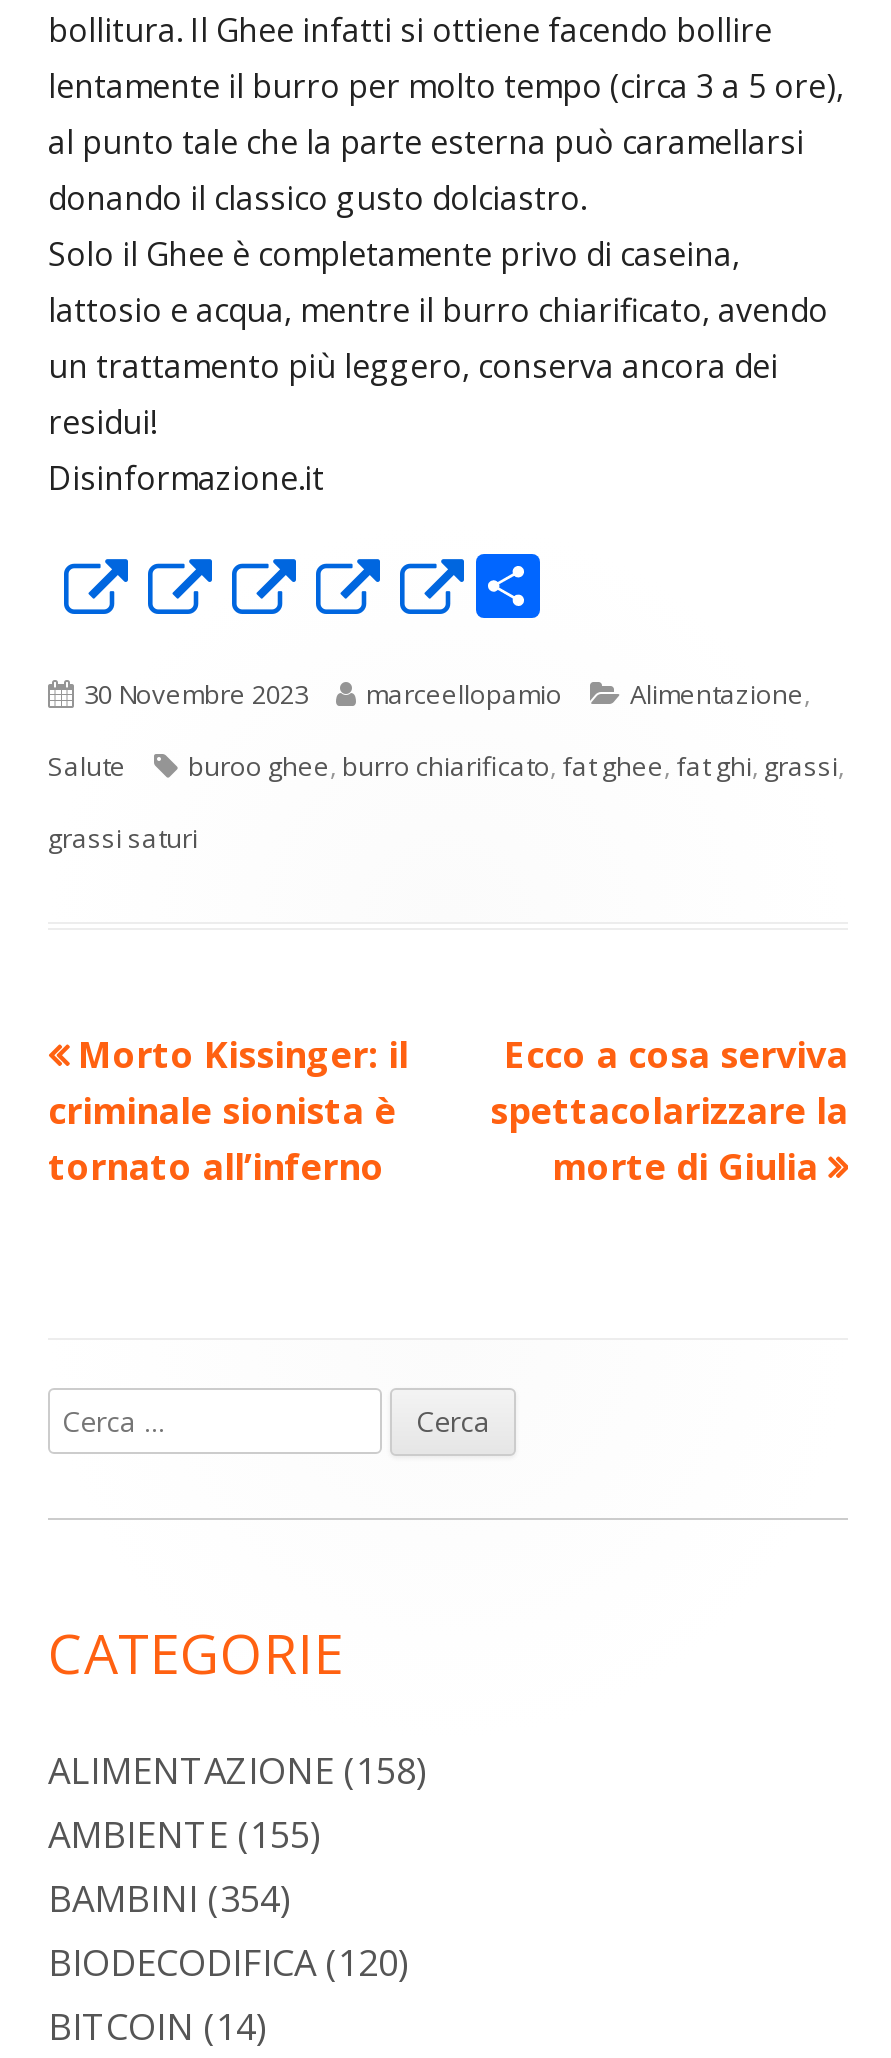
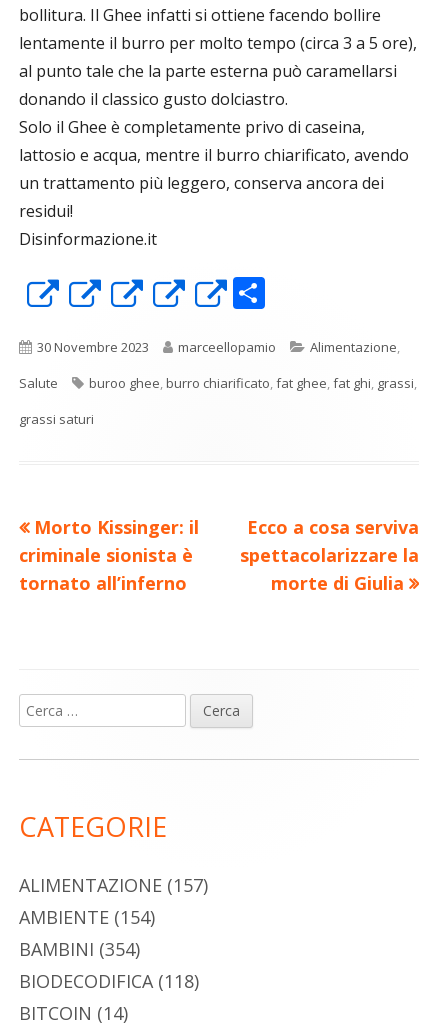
[48,1745,426,1793] ALIMENTAZIONE (158) -> [19,873,208,897] ALIMENTAZIONE (157)
[48,1809,320,1857] AMBIENTE (155) -> [19,905,155,929] AMBIENTE (154)
[48,1937,408,1985] BIODECODIFICA (120) -> [19,969,199,993] BIODECODIFICA (118)

